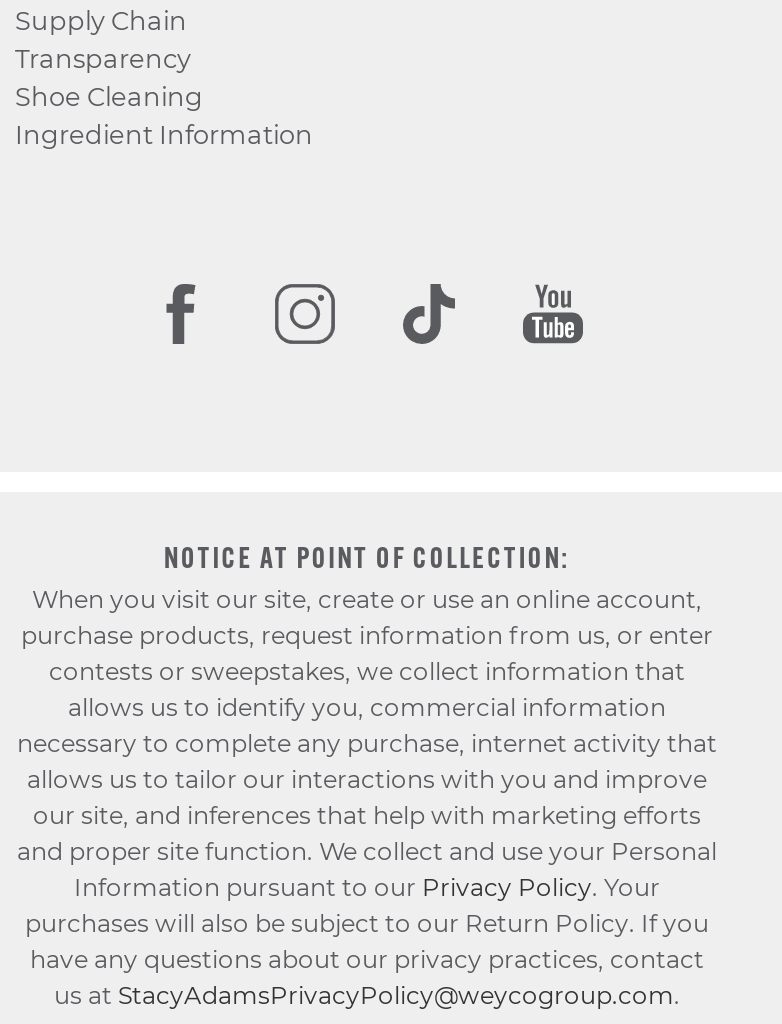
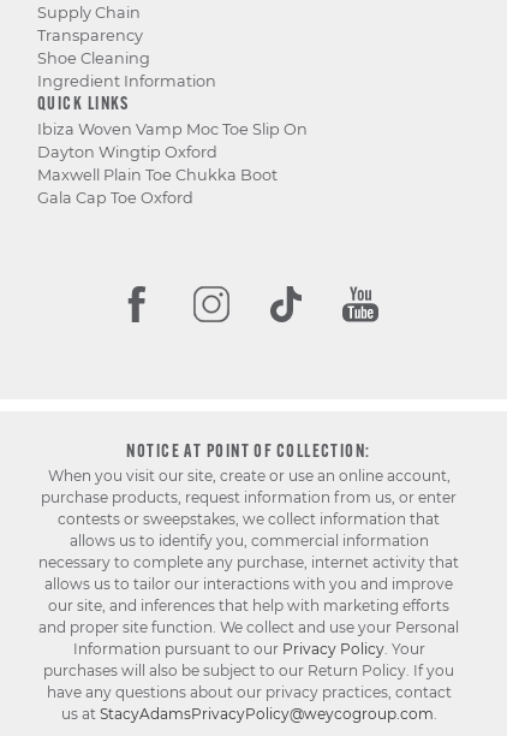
none -> [37,96,308,207] QUICK LINKS | Ibiza Woven Vamp Moc Toe Slip On | Dayton Wingtip Oxford | Maxwell Plain Toe Chukka Boot | Gala Cap Toe Oxford

